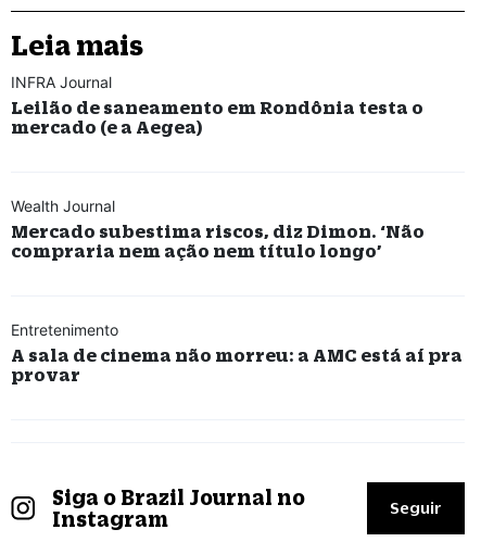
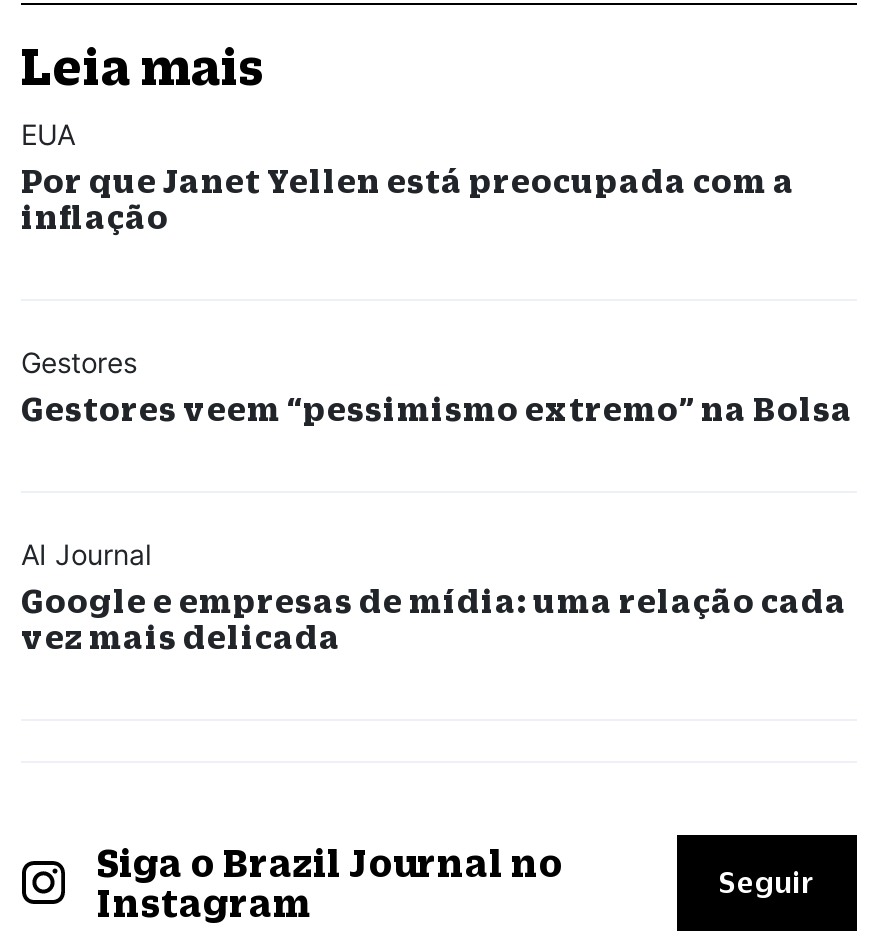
[11,73,423,137] INFRA Journal | Leilão de saneamento em Rondônia testa o | mercado (e a Aegea) -> [21,117,795,235] EUA | Por que Janet Yellen está preocupada com a | inflação
[11,196,425,261] Wealth Journal | Mercado subestima riscos, diz Dimon. ‘Não | compraria nem ação nem título longo’ -> [21,345,853,427] Gestores | Gestores veem “pessimismo extremo” na Bolsa
[11,320,463,384] Entretenimento | A sala de cinema não morreu: a AMC está aí pra | provar -> [21,537,847,655] AI Journal | Google e empresas de mídia: uma relação cada | vez mais delicada

